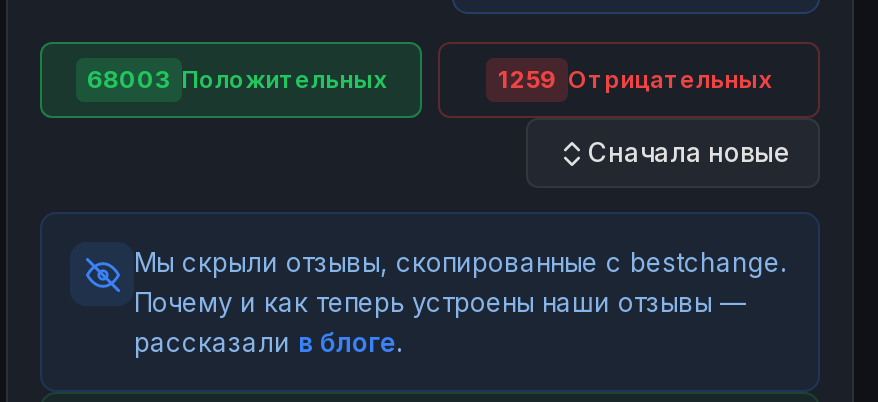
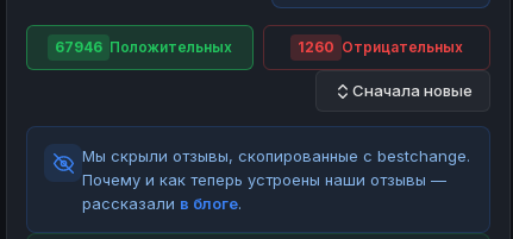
[87,64,387,94] 68003 Положительных -> [55,38,232,56] 67946 Положительных
[498,64,772,94] 1259 Отрицательных -> [298,38,463,56] 1260 Отрицательных

